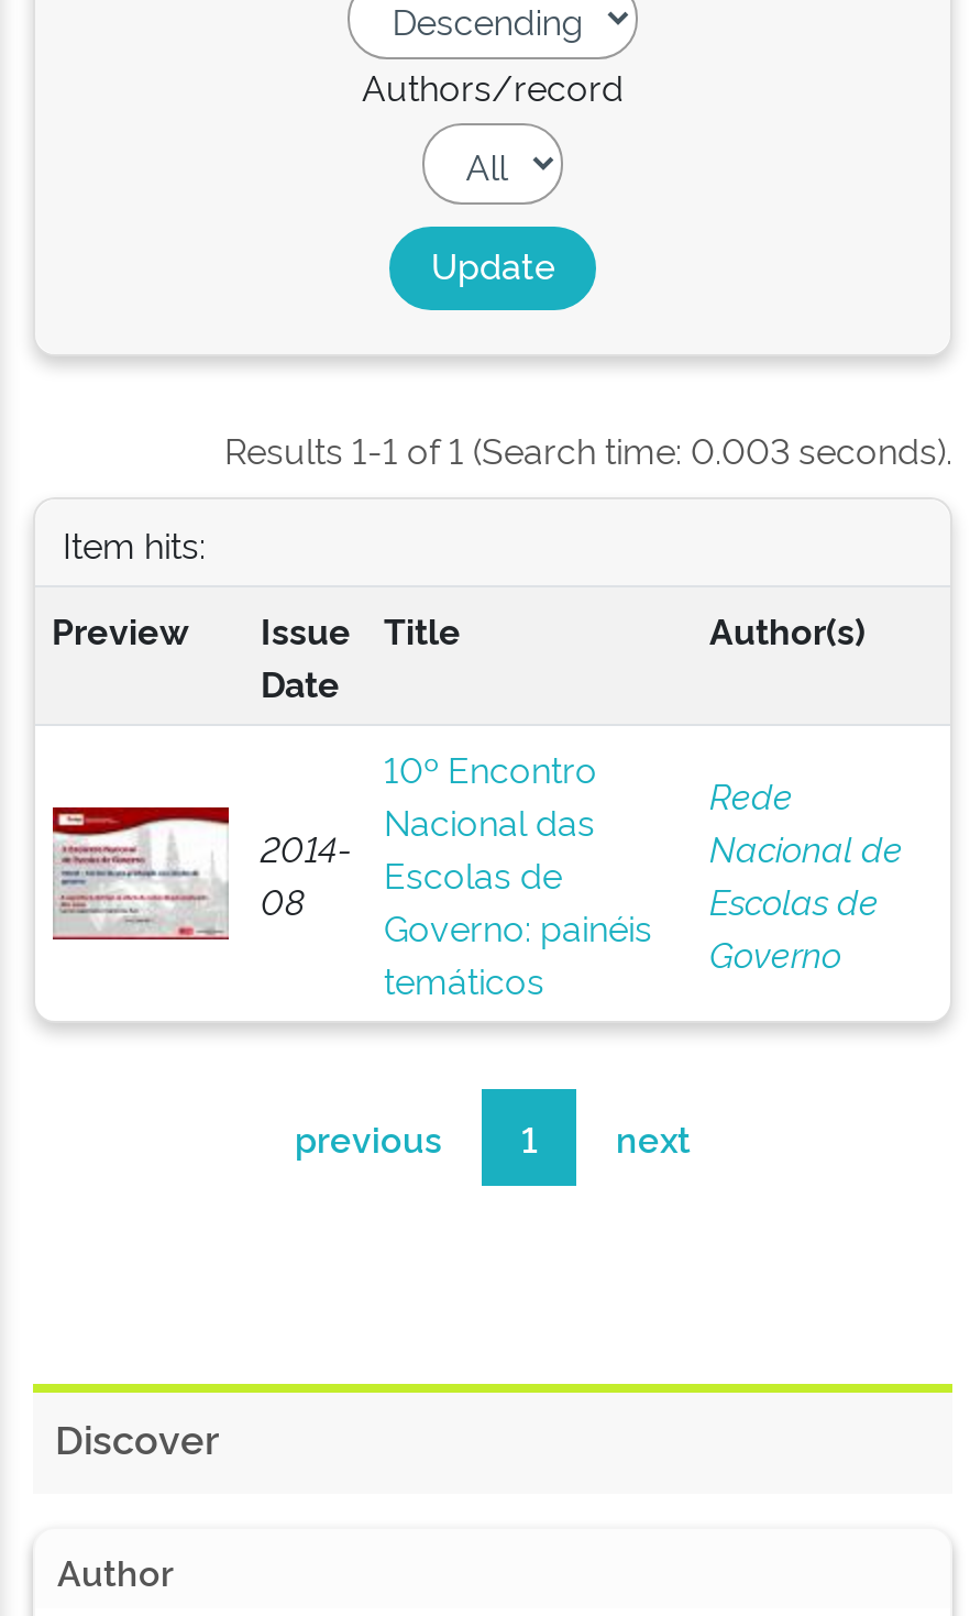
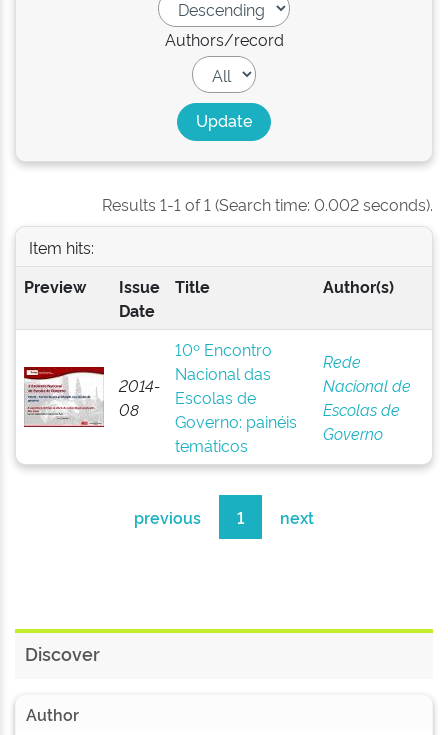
[224,425,952,473] Results 1-1 of 1 (Search time: 0.003 seconds). -> [102,193,433,215] Results 1-1 of 1 (Search time: 0.002 seconds).

